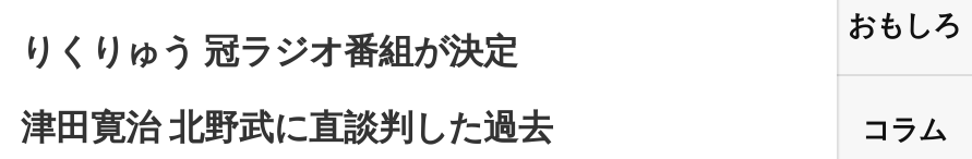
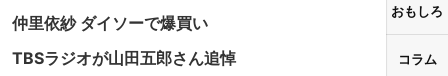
[21,28,518,72] りくりゅう 冠ラジオ番組が決定 -> [12,13,208,33] 仲里依紗 ダイソーで爆買い
[21,105,553,148] 津田寛治 北野武に直談判した過去 -> [12,48,236,68] TBSラジオが山田五郎さん追悼

